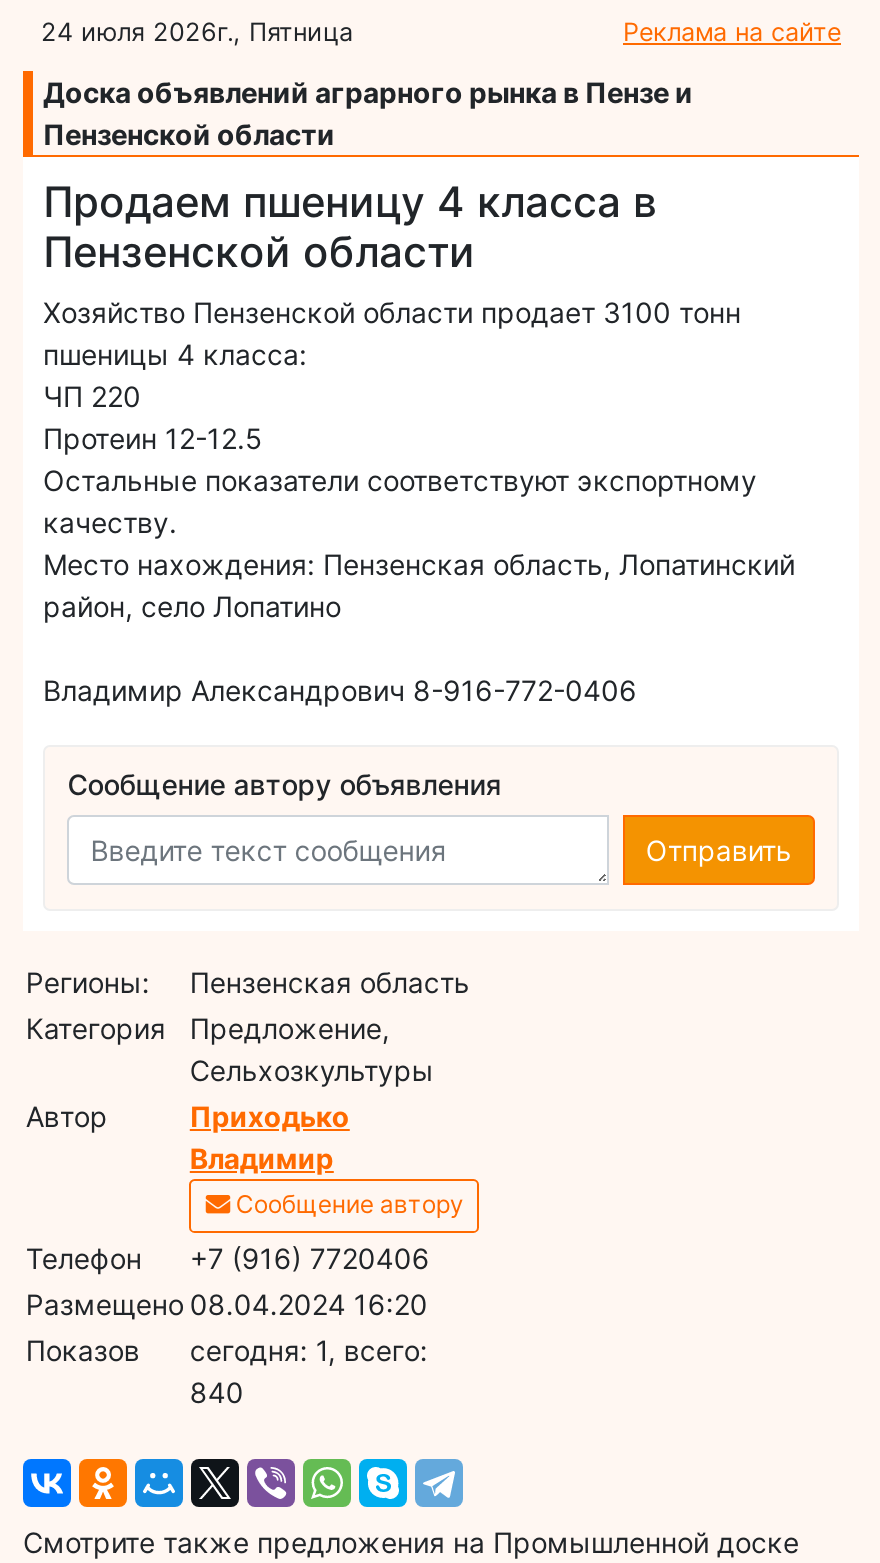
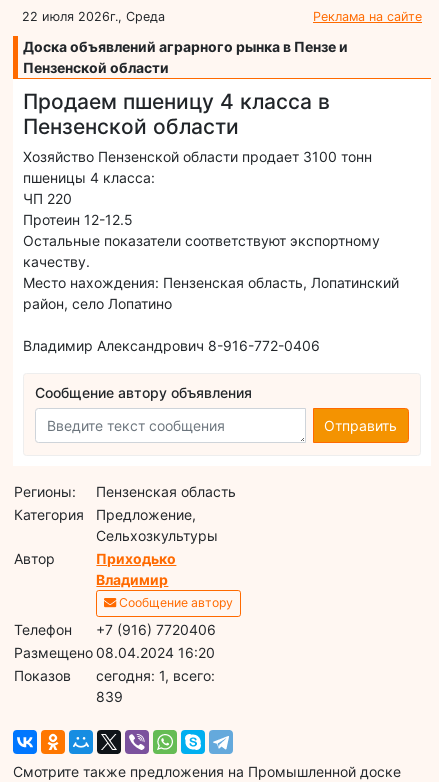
[41,16,353,46] 24 июля 2026г., Пятница -> [22,9,165,24] 22 июля 2026г., Среда
[190,1374,244,1408] 840 -> [96,688,123,705] 839

